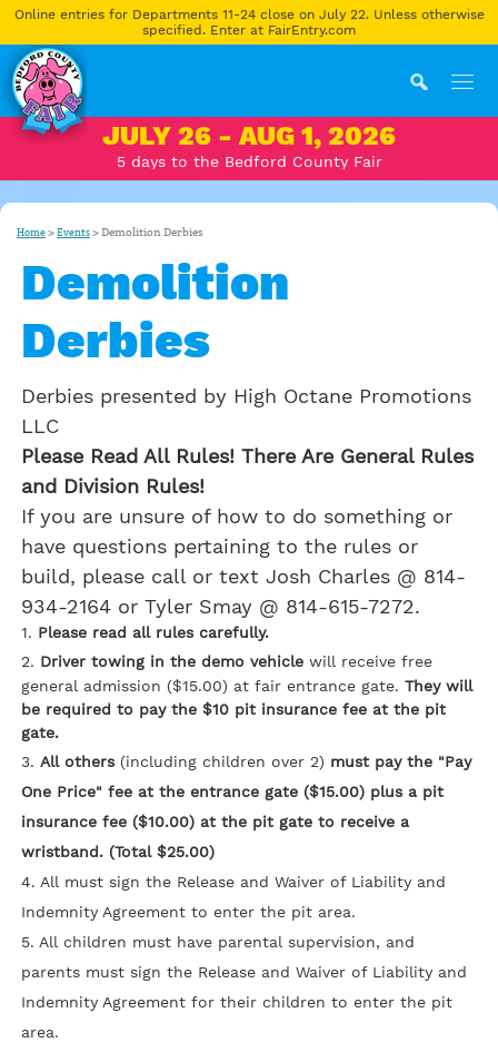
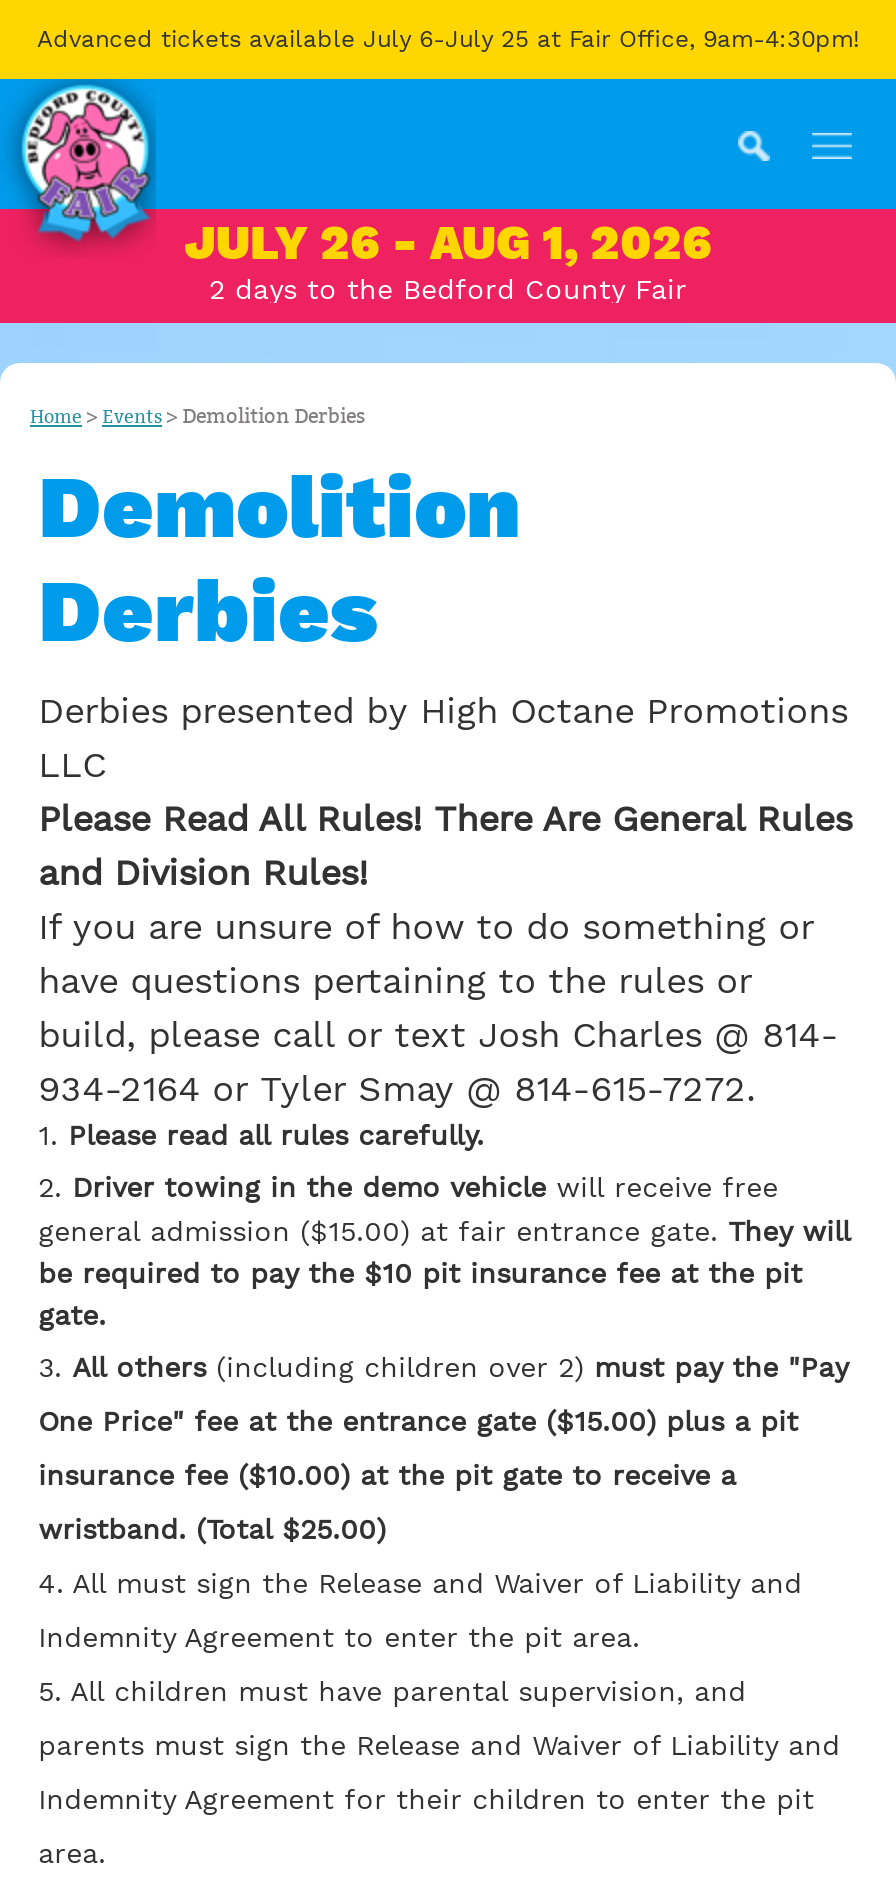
[14,7,484,38] Online entries for Departments 11-24 close on July 22. Unless otherwise | specified. Enter at FairEntry.com -> [37,25,859,53] Advanced tickets available July 6-July 25 at Fair Office, 9am-4:30pm!
[116,153,382,170] 5 days to the Bedford County Fair -> [209,273,687,305] 2 days to the Bedford County Fair

